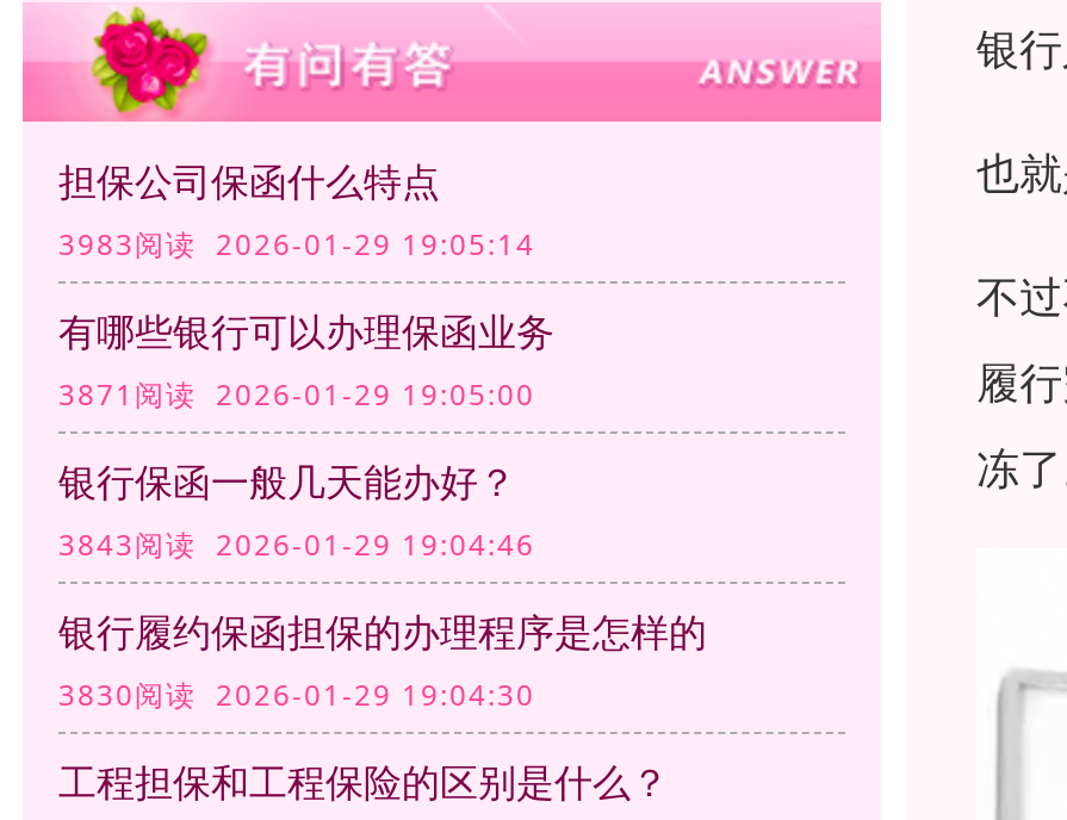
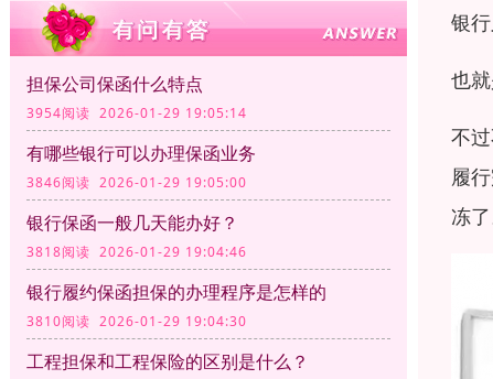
[58,225,535,265] 3983阅读 2026-01-29 19:05:14 -> [26,104,247,123] 3954阅读 2026-01-29 19:05:14
[58,375,535,415] 3871阅读 2026-01-29 19:05:00 -> [26,173,247,192] 3846阅读 2026-01-29 19:05:00
[58,525,535,565] 3843阅读 2026-01-29 19:04:46 -> [26,243,247,261] 3818阅读 2026-01-29 19:04:46
[58,675,535,716] 3830阅读 2026-01-29 19:04:30 -> [26,312,247,331] 3810阅读 2026-01-29 19:04:30

